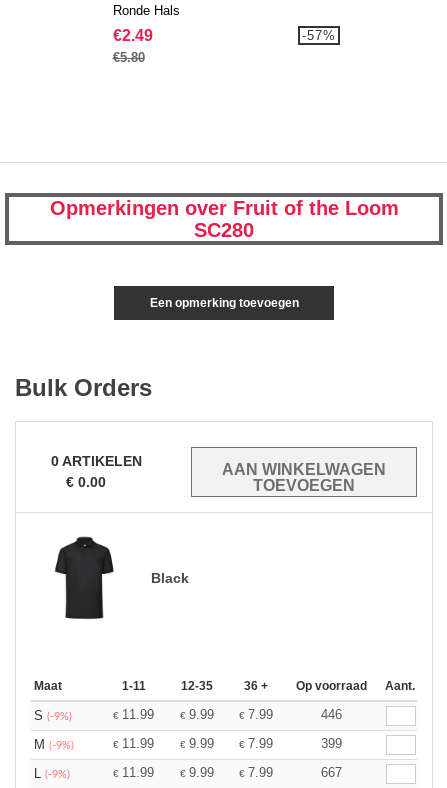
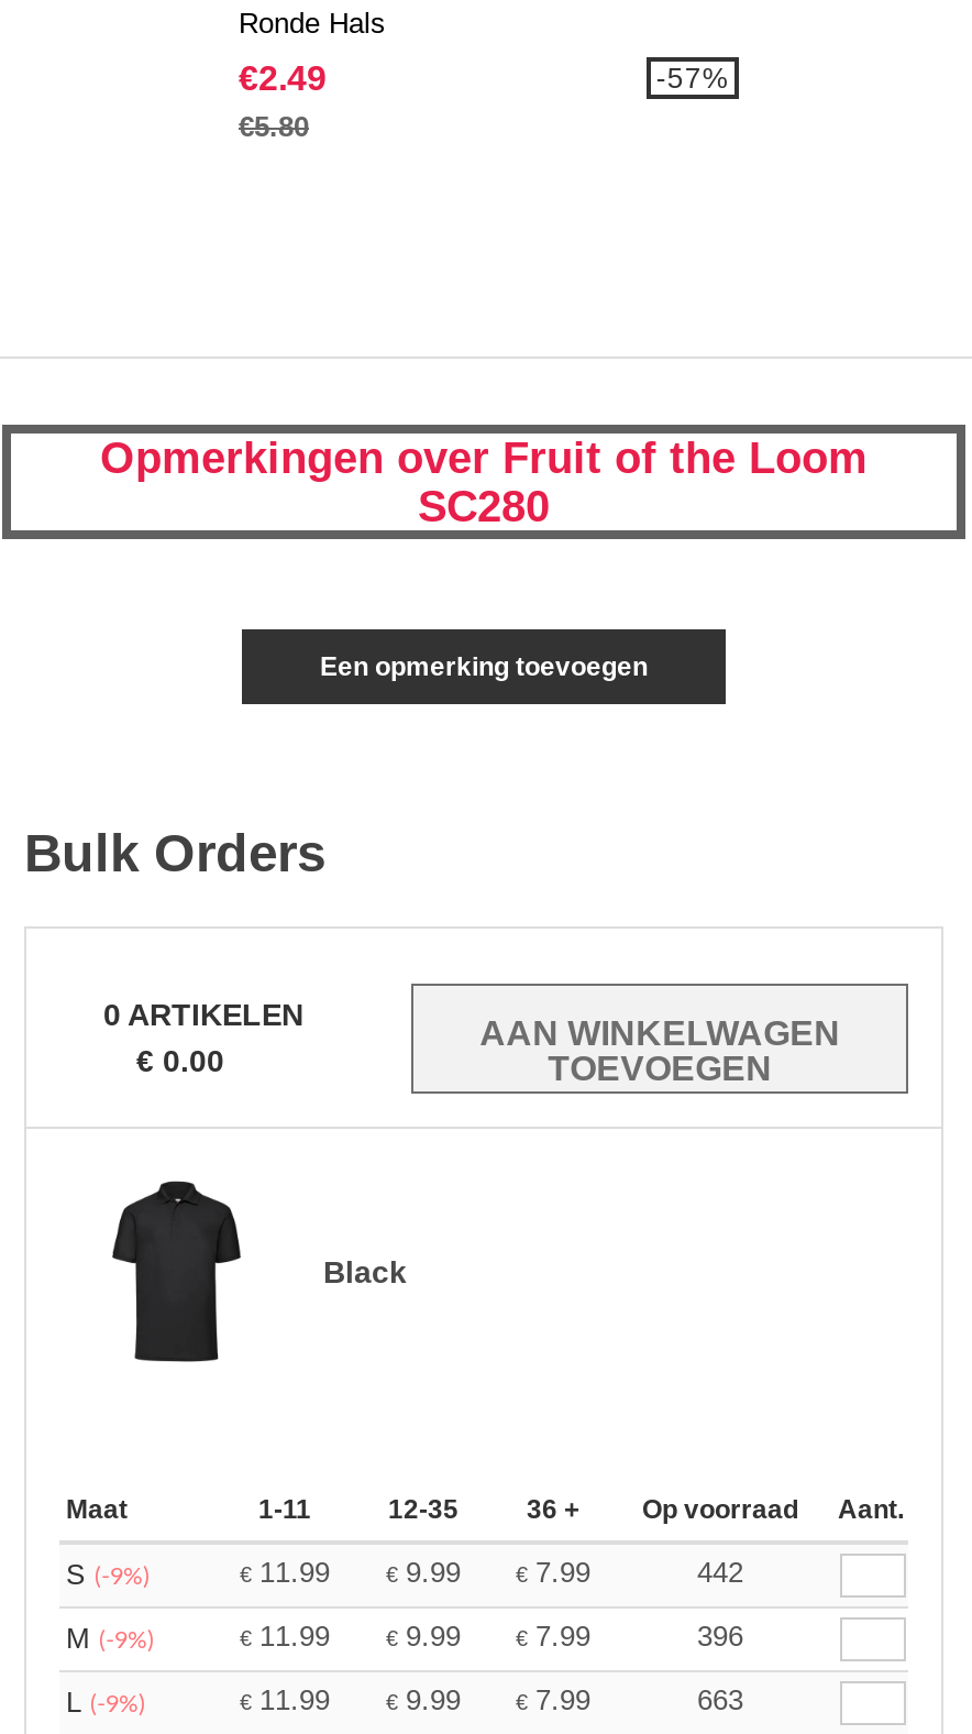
[321,707,342,722] 446 -> [697,1556,743,1589] 442
[321,736,342,751] 399 -> [697,1620,743,1653] 396
[321,765,342,780] 667 -> [697,1683,743,1716] 663

